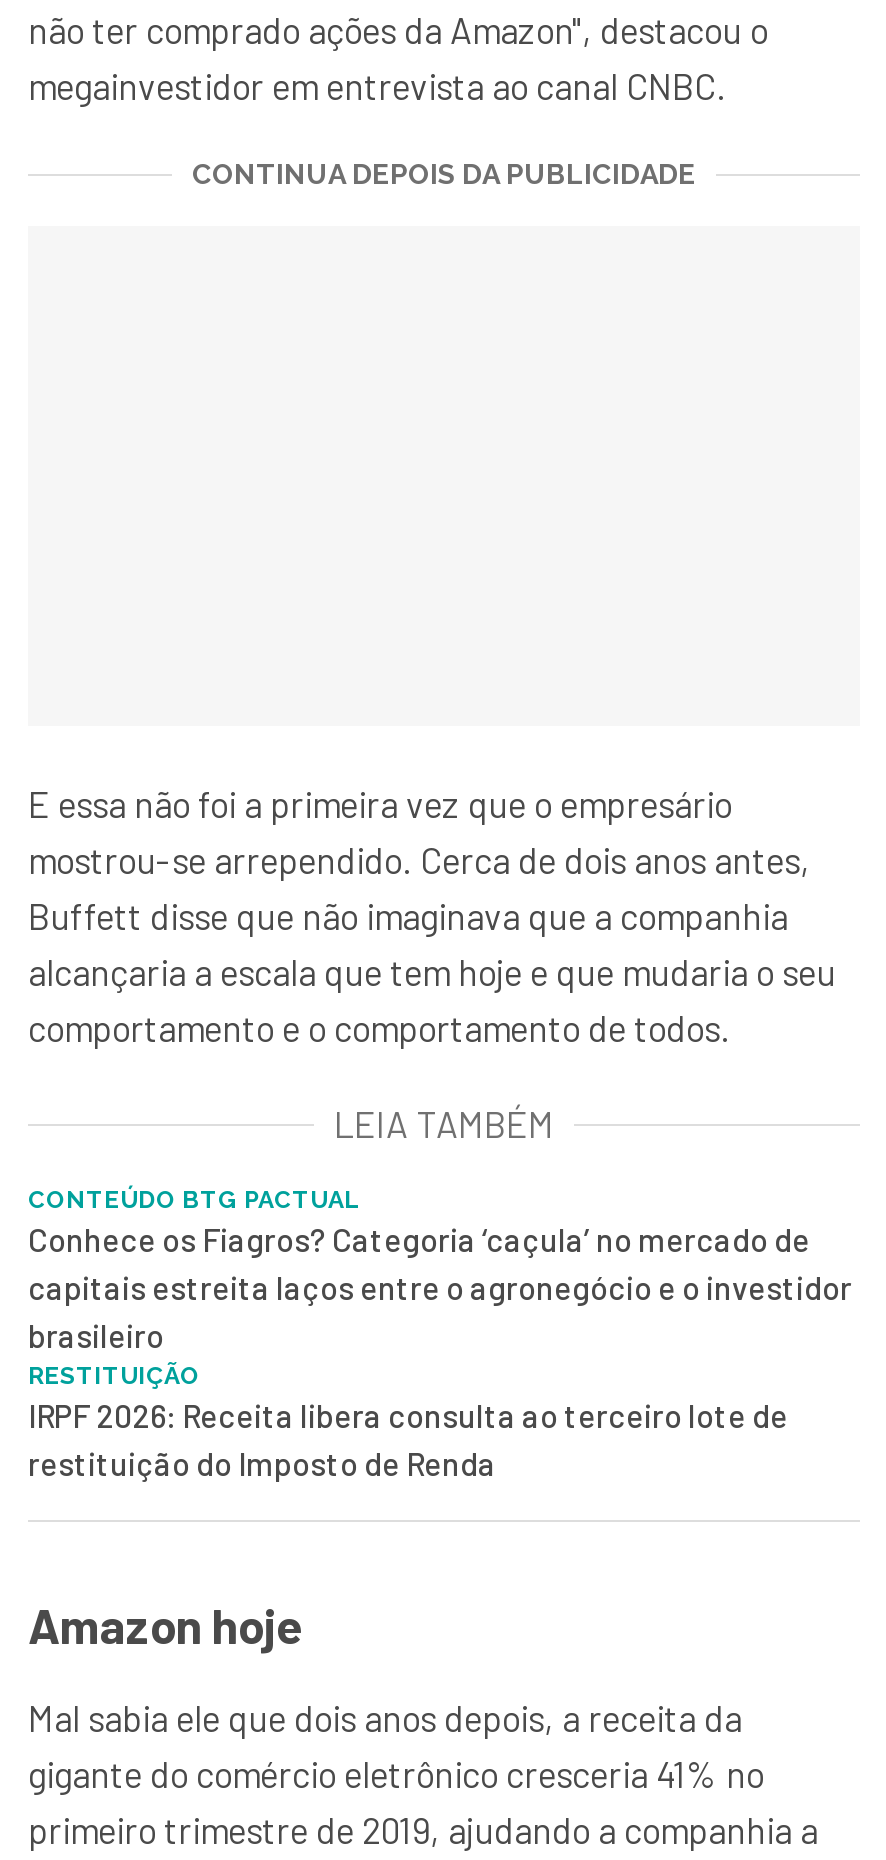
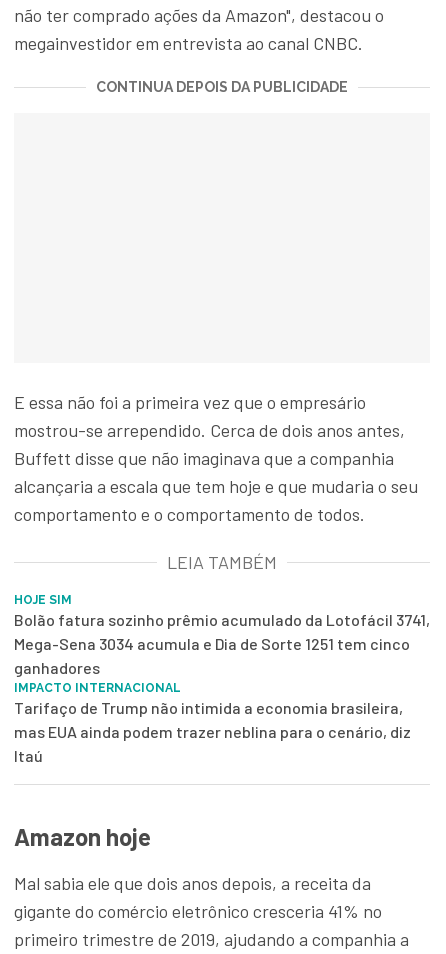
[28,1186,852,1482] CONTEÚDO BTG PACTUAL | Conhece os Fiagros? Categoria ‘caçula’ no mercado de | capitais estreita laços entre o agronegócio e o investidor | brasileiro | RESTITUIÇÃO | IRPF 2026: Receita libera consulta ao terceiro lote de | restituição do Imposto de Renda -> [14,593,430,765] HOJE SIM | Bolão fatura sozinho prêmio acumulado da Lotofácil 3741, | Mega-Sena 3034 acumula e Dia de Sorte 1251 tem cinco | ganhadores | IMPACTO INTERNACIONAL | Tarifaço de Trump não intimida a economia brasileira, | mas EUA ainda podem trazer neblina para o cenário, diz | Itaú

